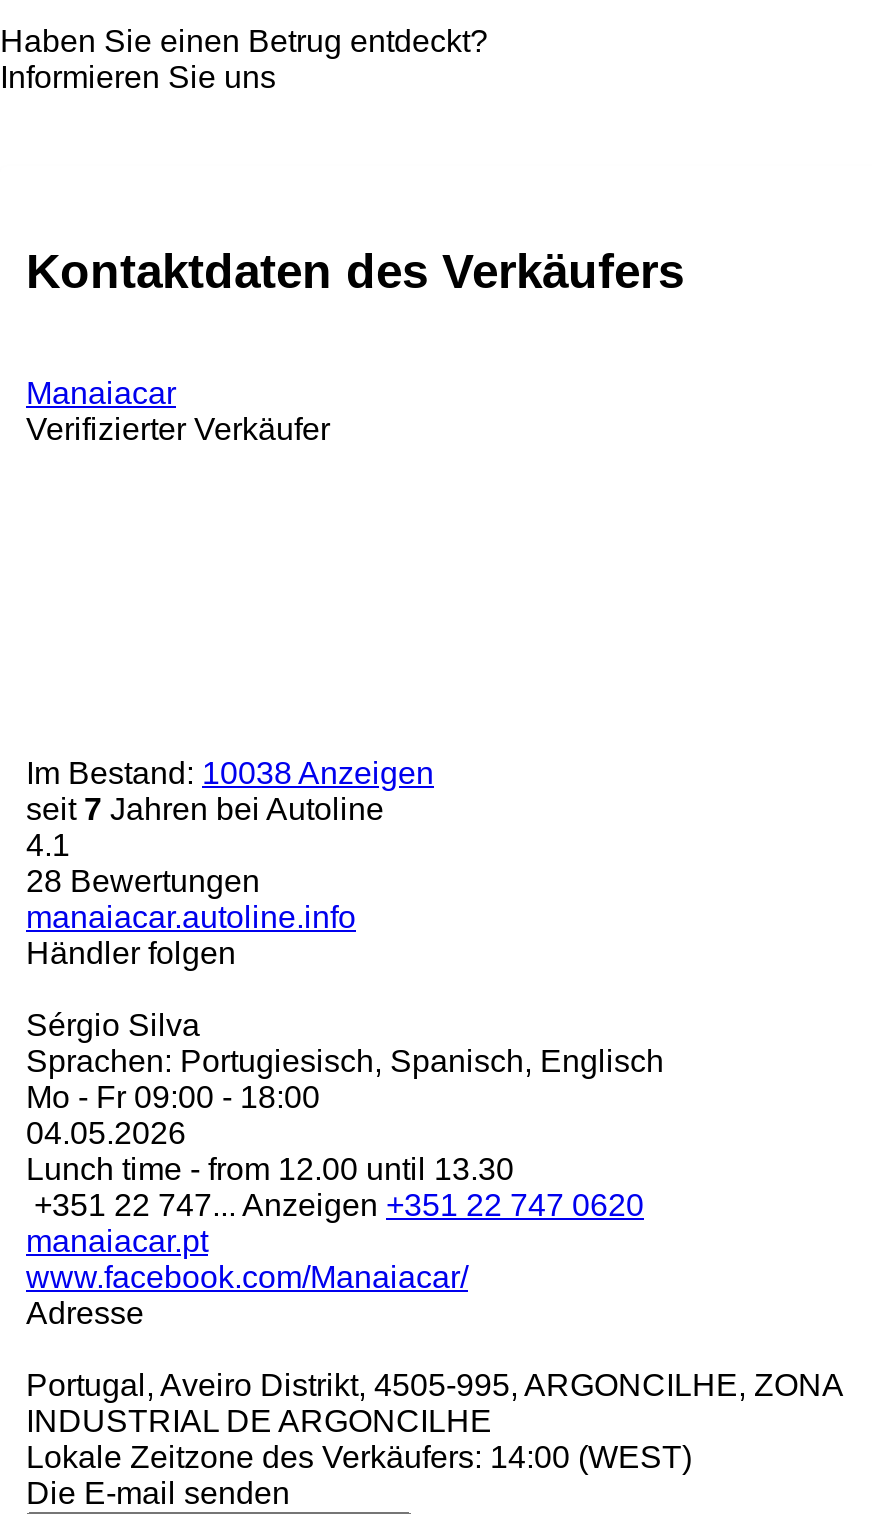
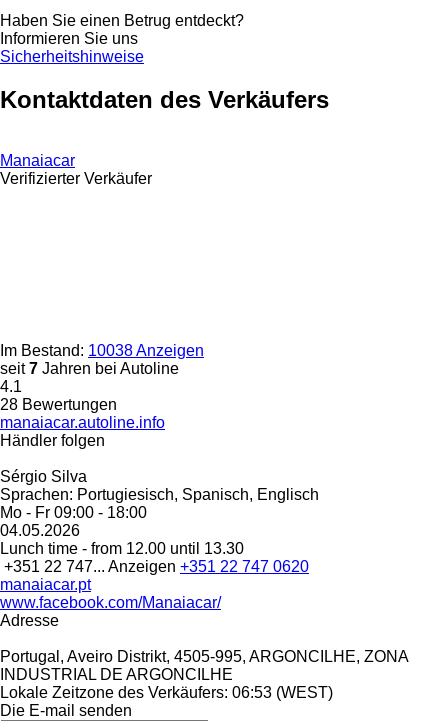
none -> [0,48,144,65] Sicherheitshinweise
[26,1439,692,1473] Lokale Zeitzone des Verkäufers: 14:00 (WEST) -> [0,684,333,701] Lokale Zeitzone des Verkäufers: 06:53 (WEST)

